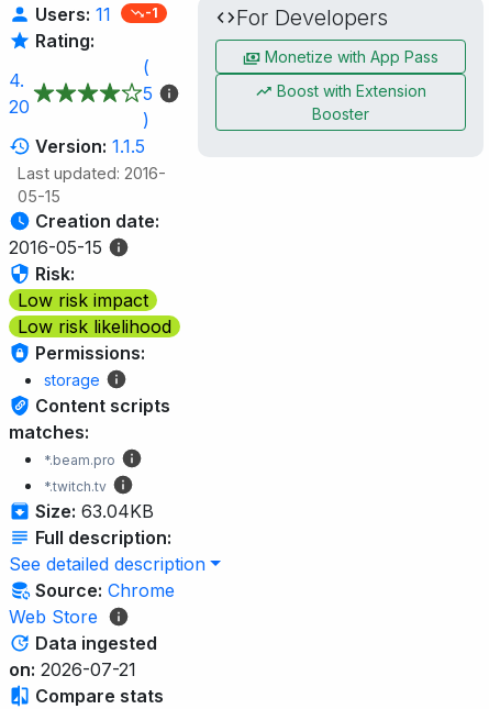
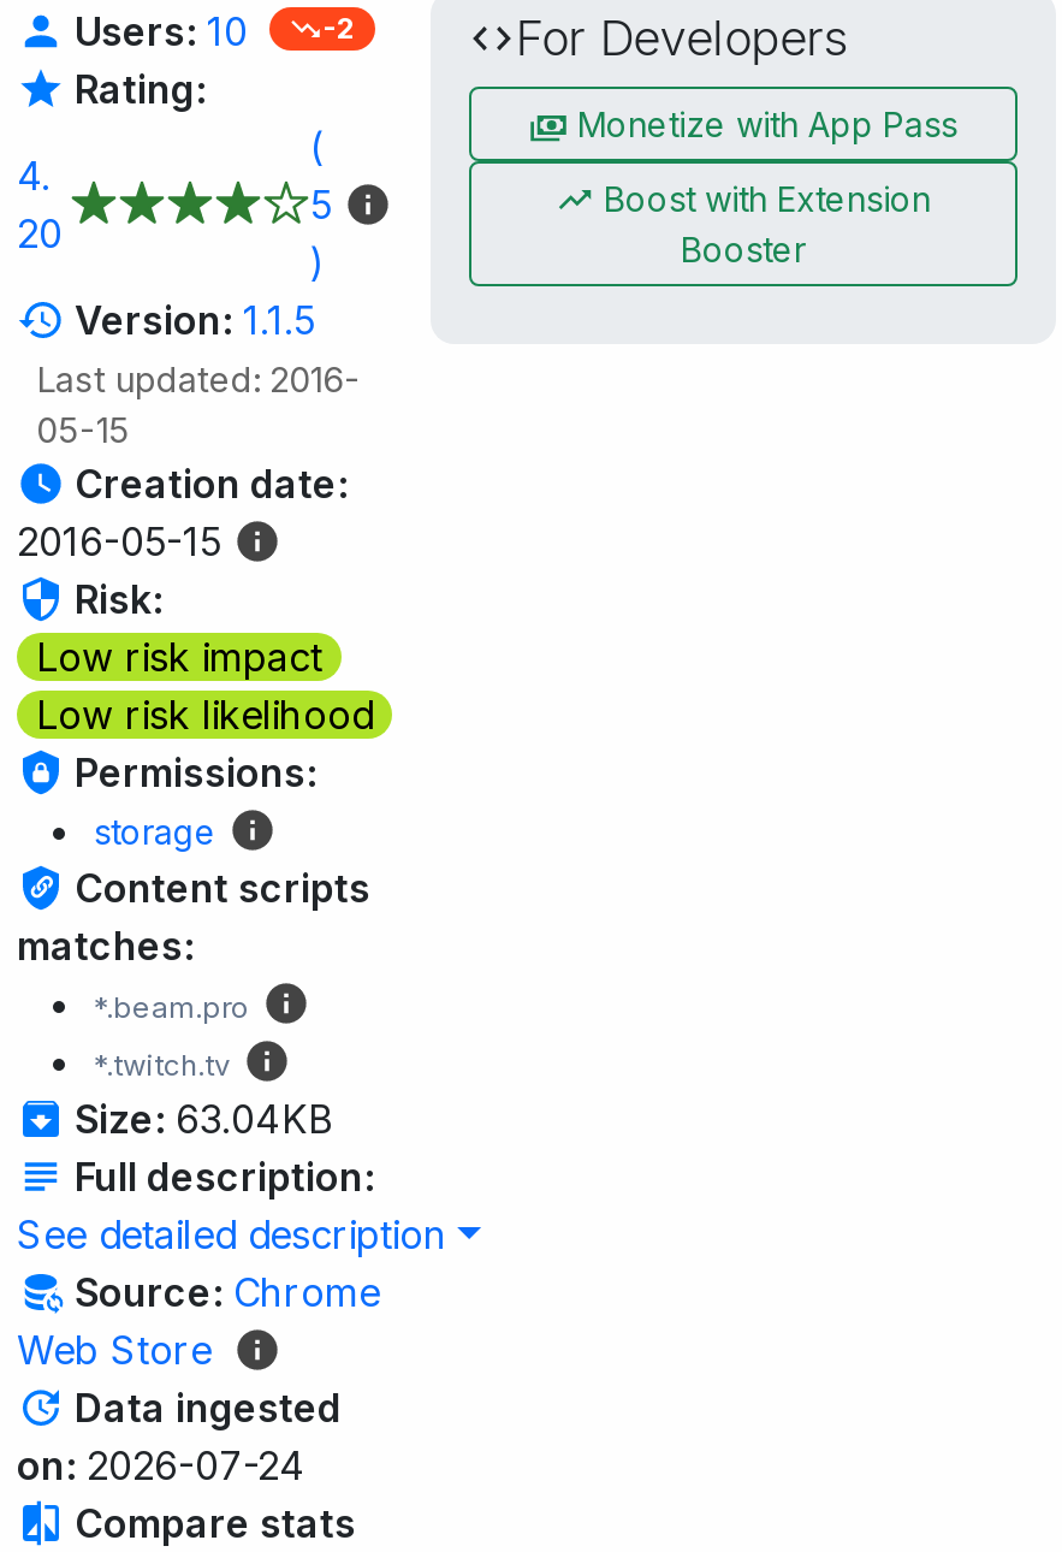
[31,3,116,25] Users: 11 -> [65,7,260,56] Users: 10
[145,5,158,21] -1 -> [322,10,356,46] -2
[9,659,136,681] on: 2026-07-21 -> [17,1442,305,1490] on: 2026-07-24

